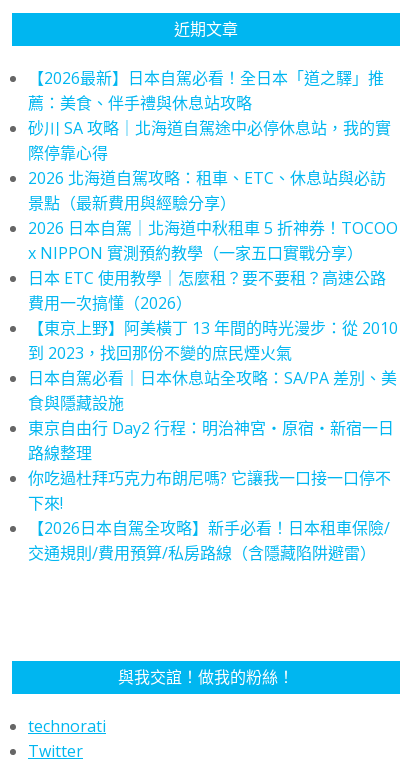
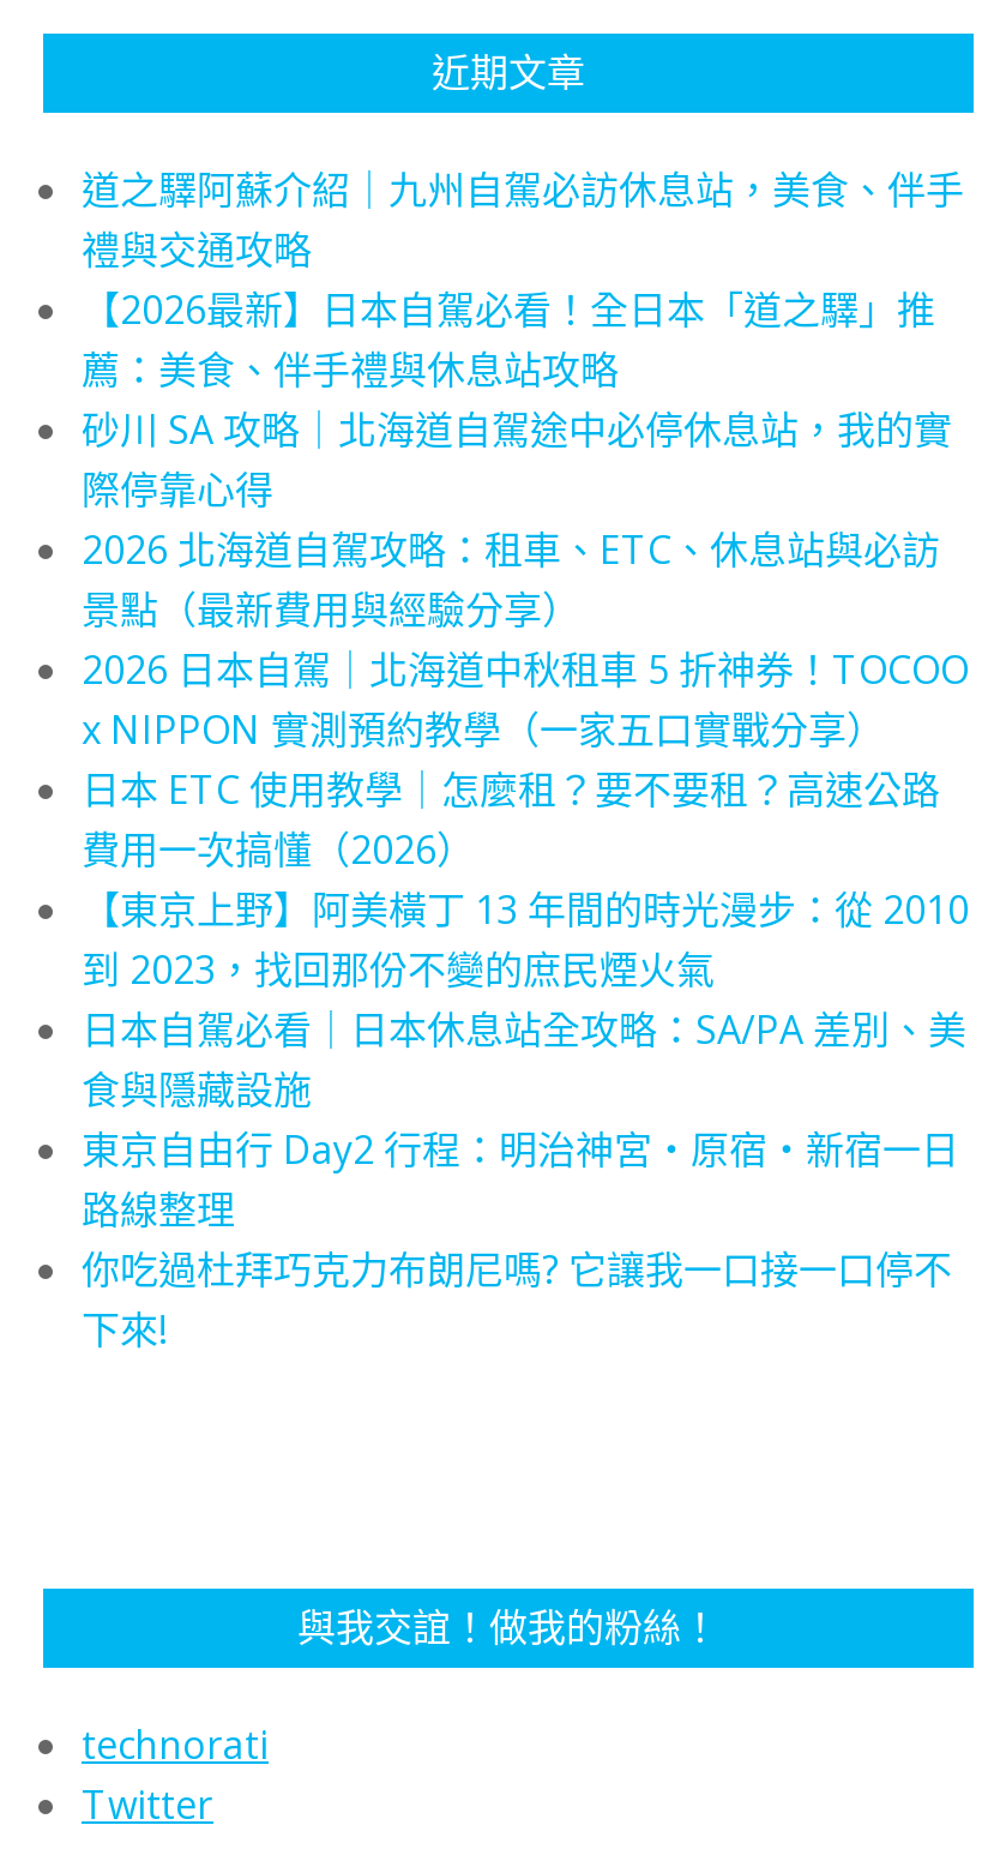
none -> [82,164,964,277] 道之驛阿蘇介紹｜九州自駕必訪休息站，美食、伴手 | 禮與交通攻略
moved [28,67,398,514] -> [82,284,969,1357]: 【2026最新】日本自駕必看！全日本「道之驛」推 | 薦：美食、伴手禮與休息站攻略 | 砂川 SA 攻略｜北海道自駕途中必停休息站，我的實 | ... | 你吃過杜拜巧克力布朗尼嗎? 它讓我一口接一口停不 | 下來!
[28,517,390,564] 【2026日本自駕全攻略】新手必看！日本租車保險/ | 交通規則/費用預算/私房路線（含隱藏陷阱避雷） -> none

